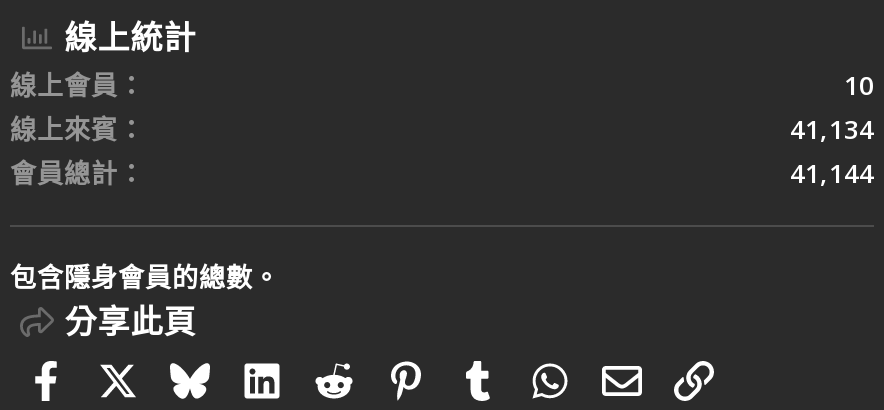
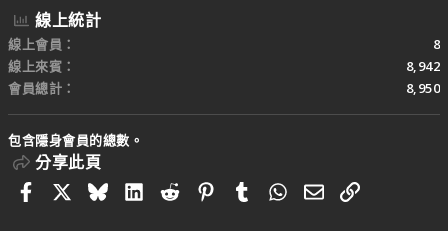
[844,67,874,103] 10 -> [432,35,440,53] 8
[790,111,874,147] 41,134 -> [405,57,440,75] 8,942
[790,155,874,191] 41,144 -> [405,79,440,97] 8,950

